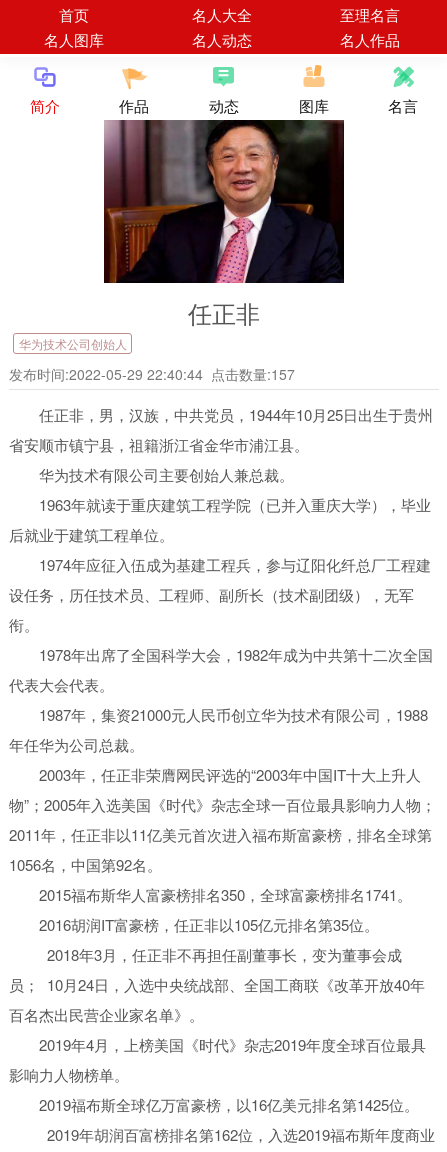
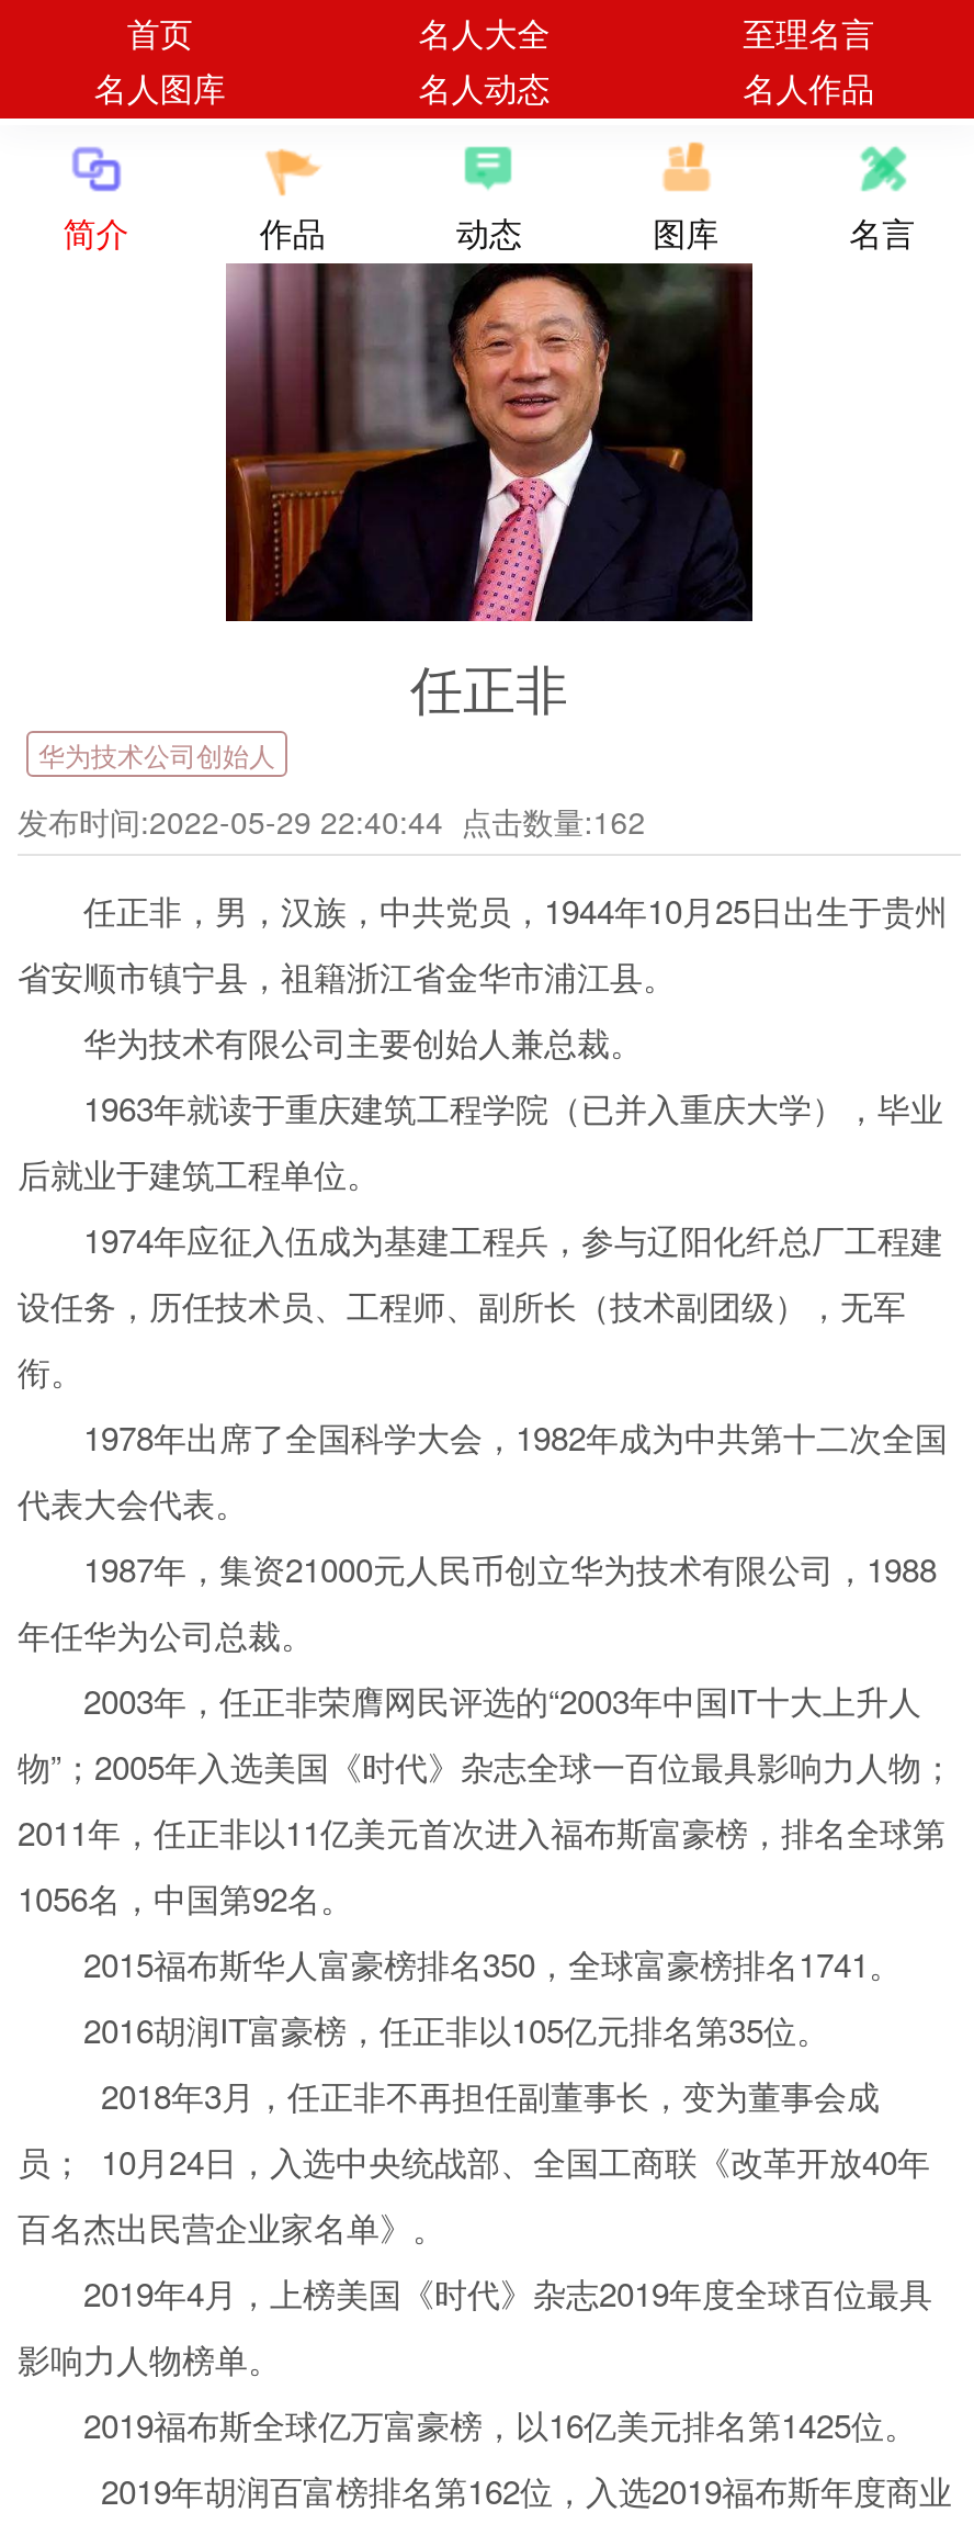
[9,364,295,384] 发布时间:2022-05-29 22:40:44 点击数量:157 -> [18,800,645,843] 发布时间:2022-05-29 22:40:44 点击数量:162

